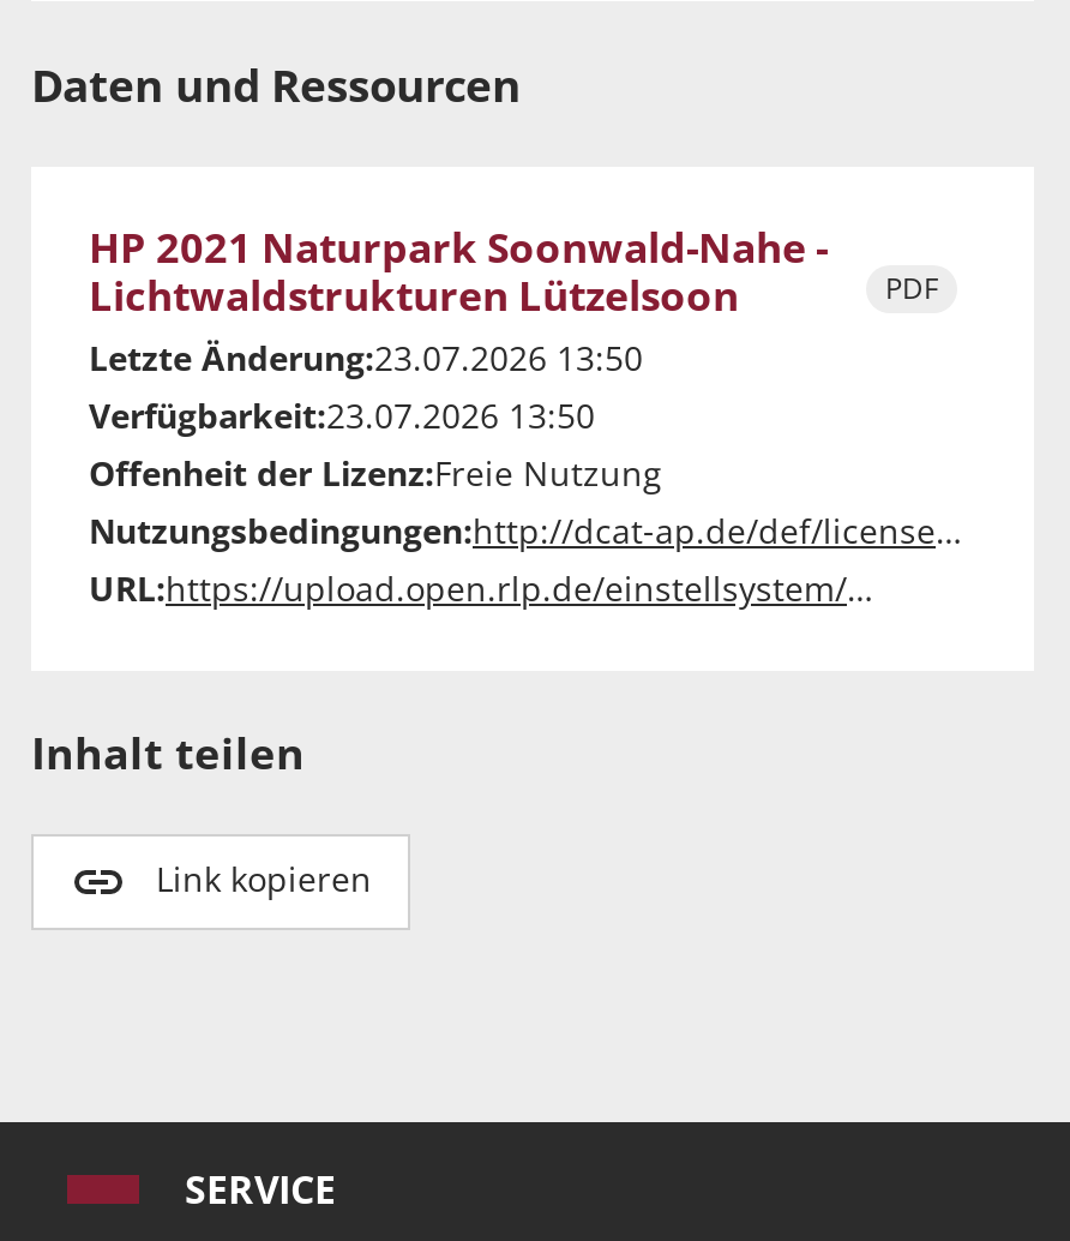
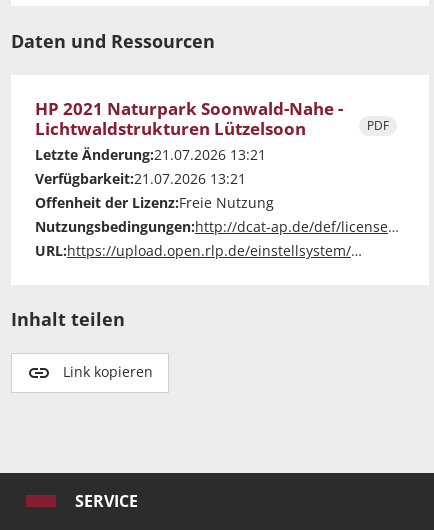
[89,335,643,381] Letzte Änderung:23.07.2026 13:50 -> [35,145,266,164] Letzte Änderung:21.07.2026 13:21
[89,393,595,439] Verfügbarkeit:23.07.2026 13:50 -> [35,169,246,188] Verfügbarkeit:21.07.2026 13:21

